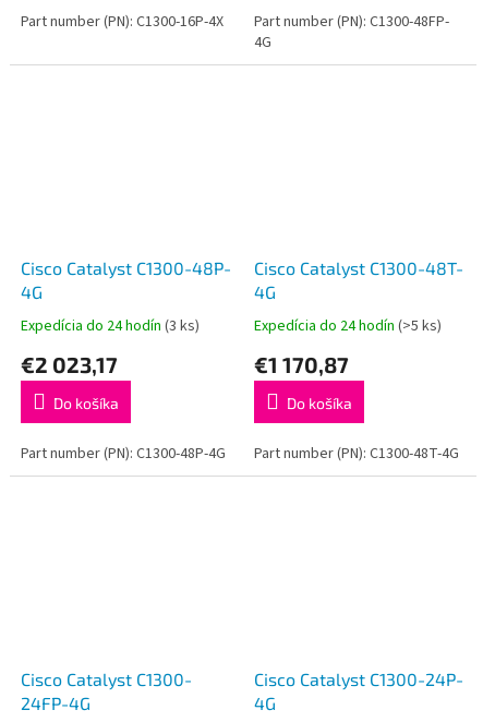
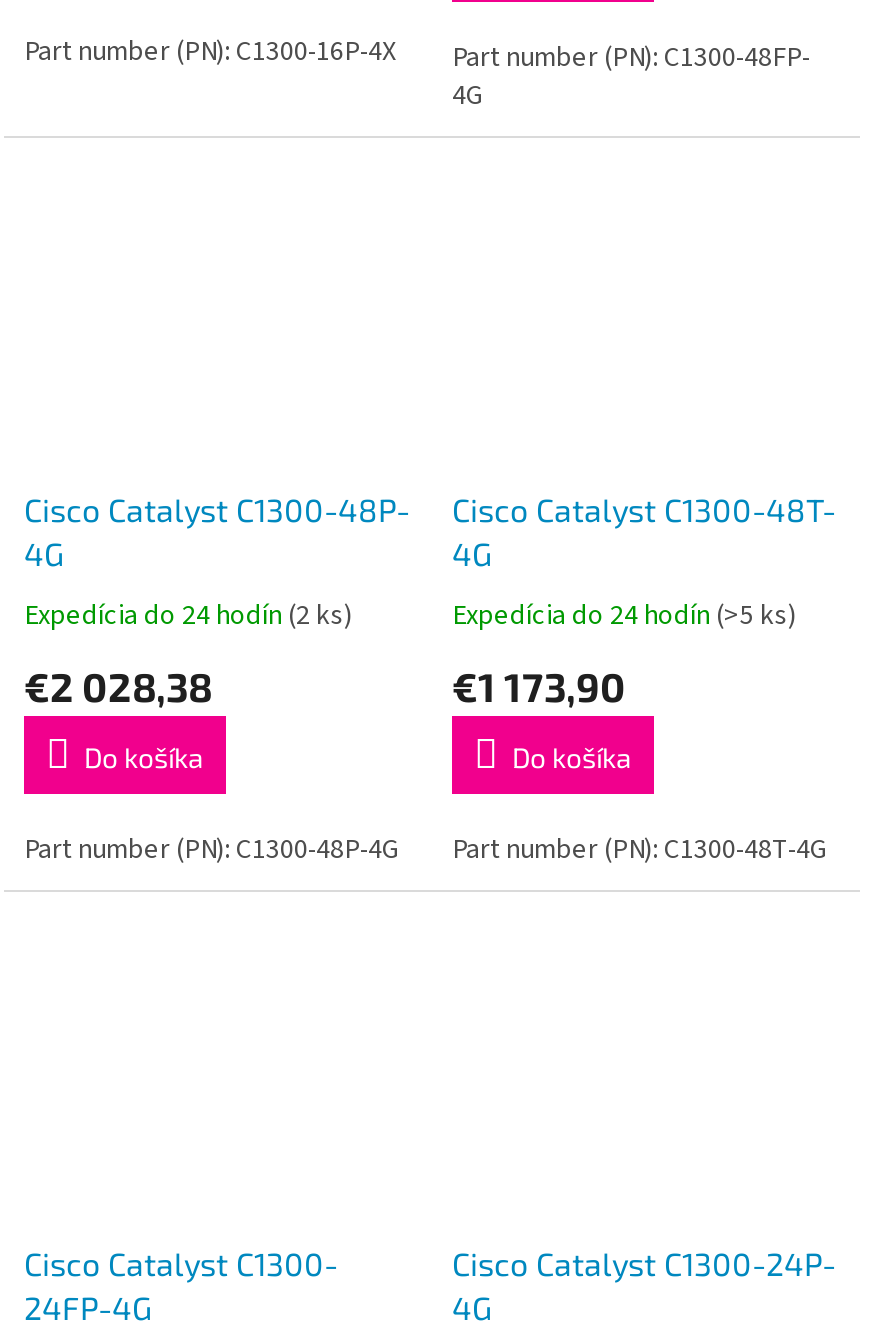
[21,315,200,337] Expedícia do 24 hodín (3 ks) -> [24,596,352,636] Expedícia do 24 hodín (2 ks)
[21,351,118,378] €2 023,17 -> [24,662,212,710] €2 028,38
[254,351,349,378] €1 170,87 -> [452,662,626,710] €1 173,90

